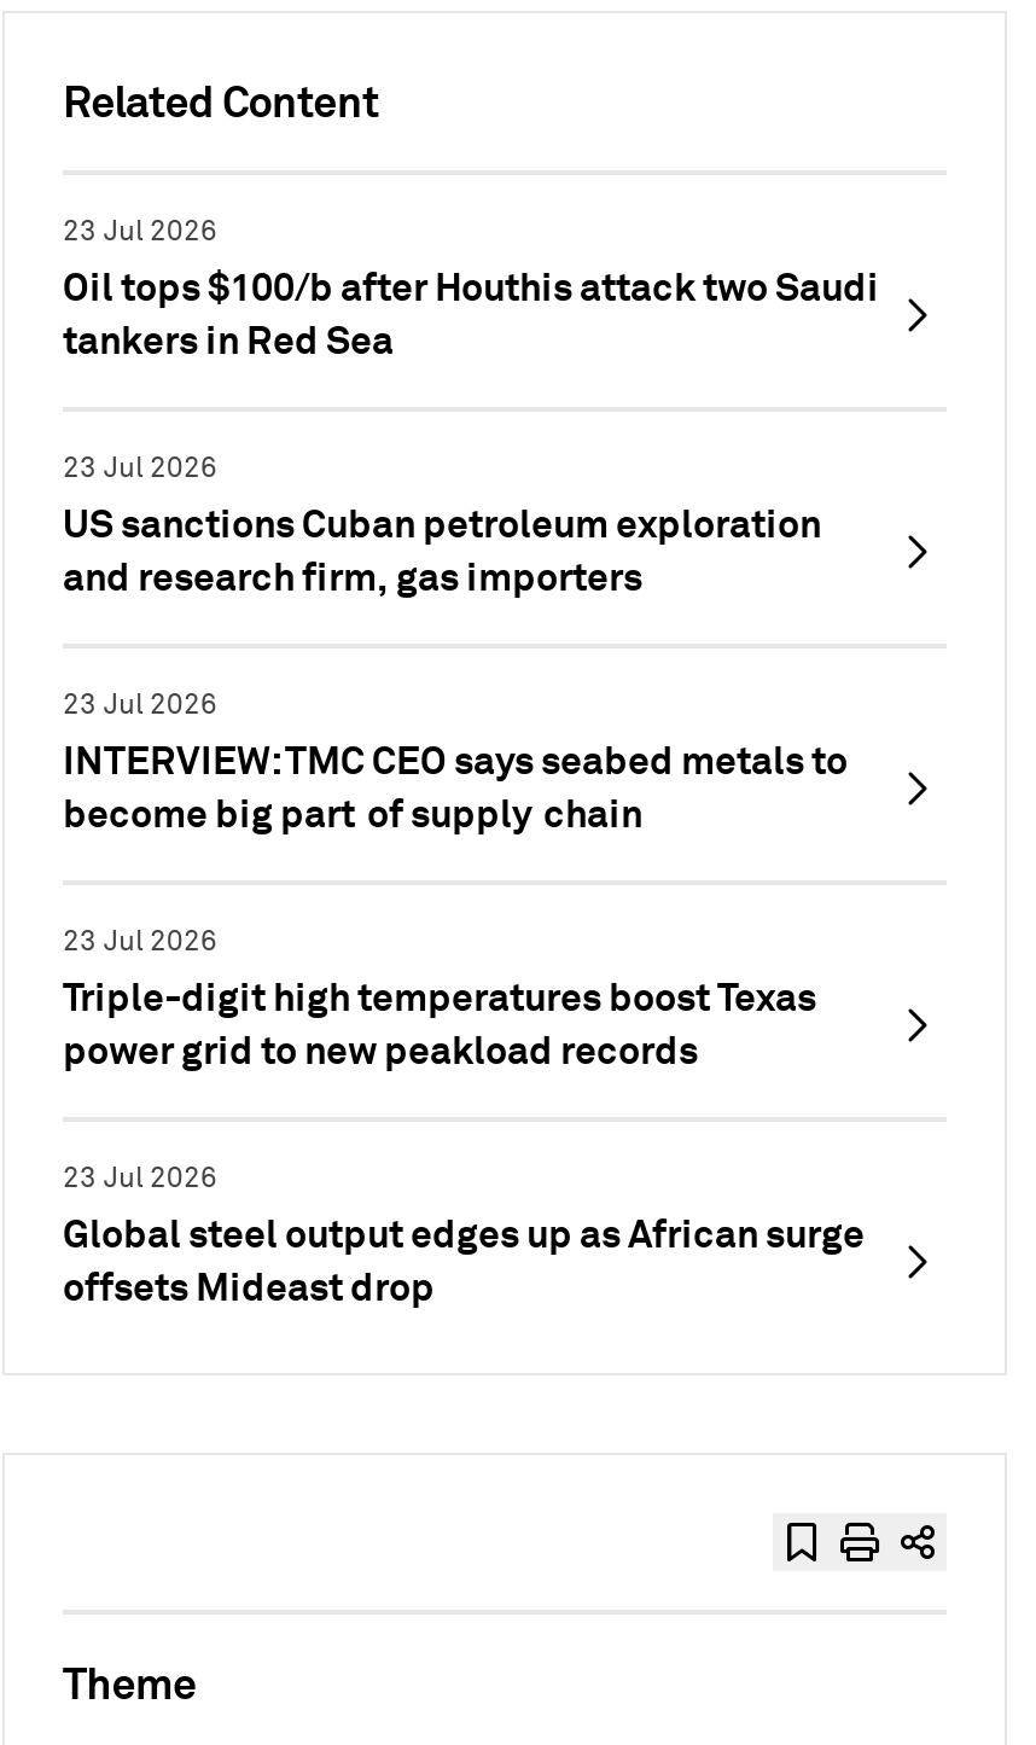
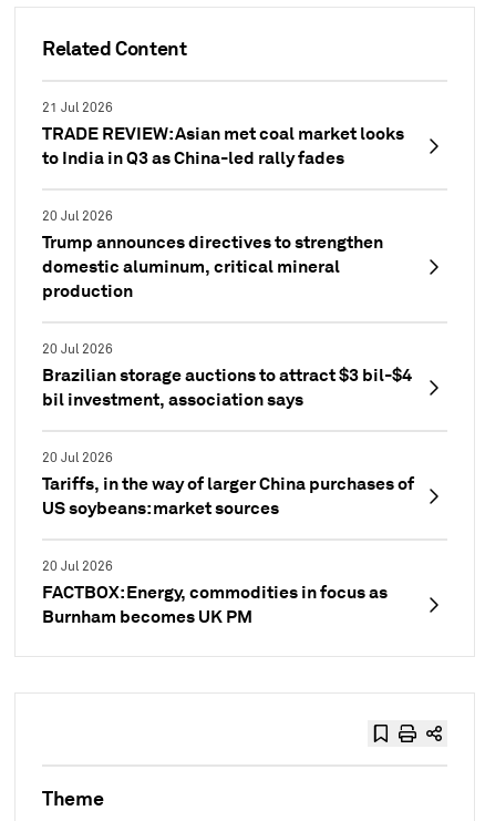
[63,214,879,366] 23 Jul 2026 | Oil tops $100/b after Houthis attack two Saudi | tankers in Red Sea -> [42,100,404,169] 21 Jul 2026 | TRADE REVIEW: Asian met coal market looks | to India in Q3 as China-led rally fades
[63,450,821,602] 23 Jul 2026 | US sanctions Cuban petroleum exploration | and research firm, gas importers -> [42,208,383,302] 20 Jul 2026 | Trump announces directives to strengthen | domestic aluminum, critical mineral | production
[63,687,848,839] 23 Jul 2026 | INTERVIEW: TMC CEO says seabed metals to | become big part of supply chain -> [42,341,412,411] 20 Jul 2026 | Brazilian storage auctions to attract $3 bil-$4 | bil investment, association says
[63,924,816,1076] 23 Jul 2026 | Triple-digit high temperatures boost Texas | power grid to new peakload records -> [42,450,414,520] 20 Jul 2026 | Tariffs, in the way of larger China purchases of | US soybeans: market sources
[63,1160,865,1312] 23 Jul 2026 | Global steel output edges up as African surge | offsets Mideast drop -> [42,558,388,628] 20 Jul 2026 | FACTBOX: Energy, commodities in focus as | Burnham becomes UK PM

